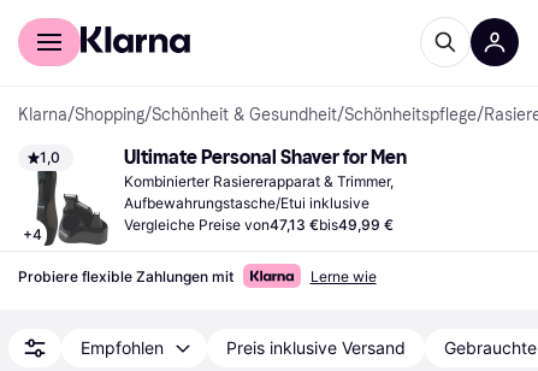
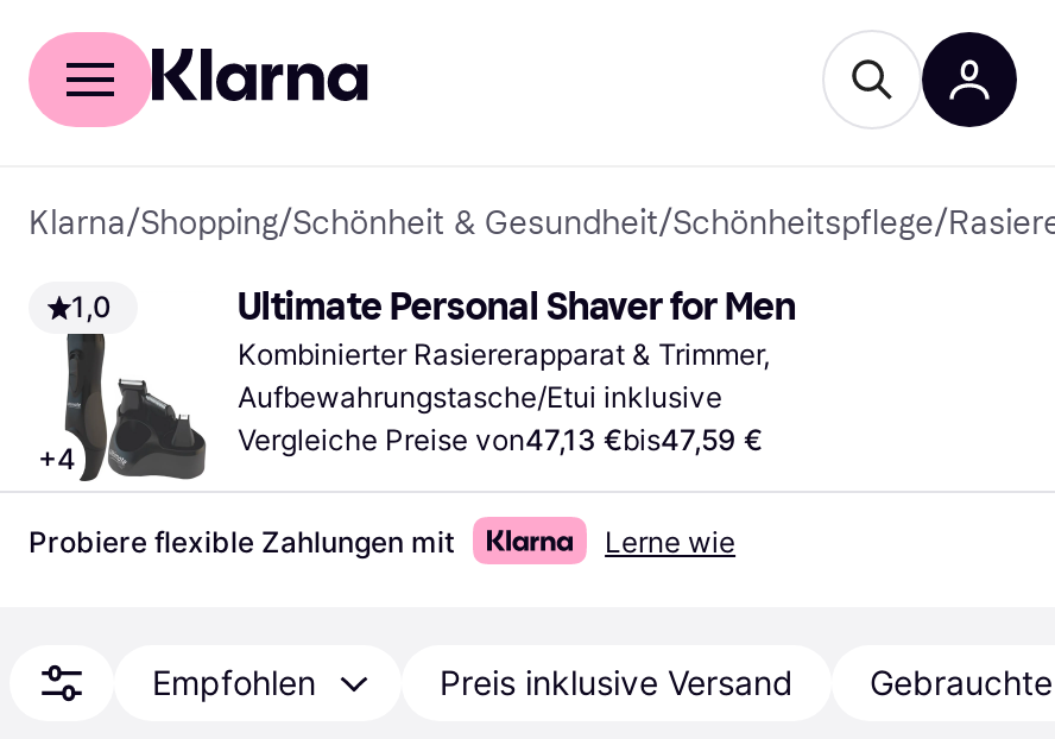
[124,216,394,234] Vergleiche Preise von47,13 €bis49,99 € -> [238,422,763,457] Vergleiche Preise von47,13 €bis47,59 €

